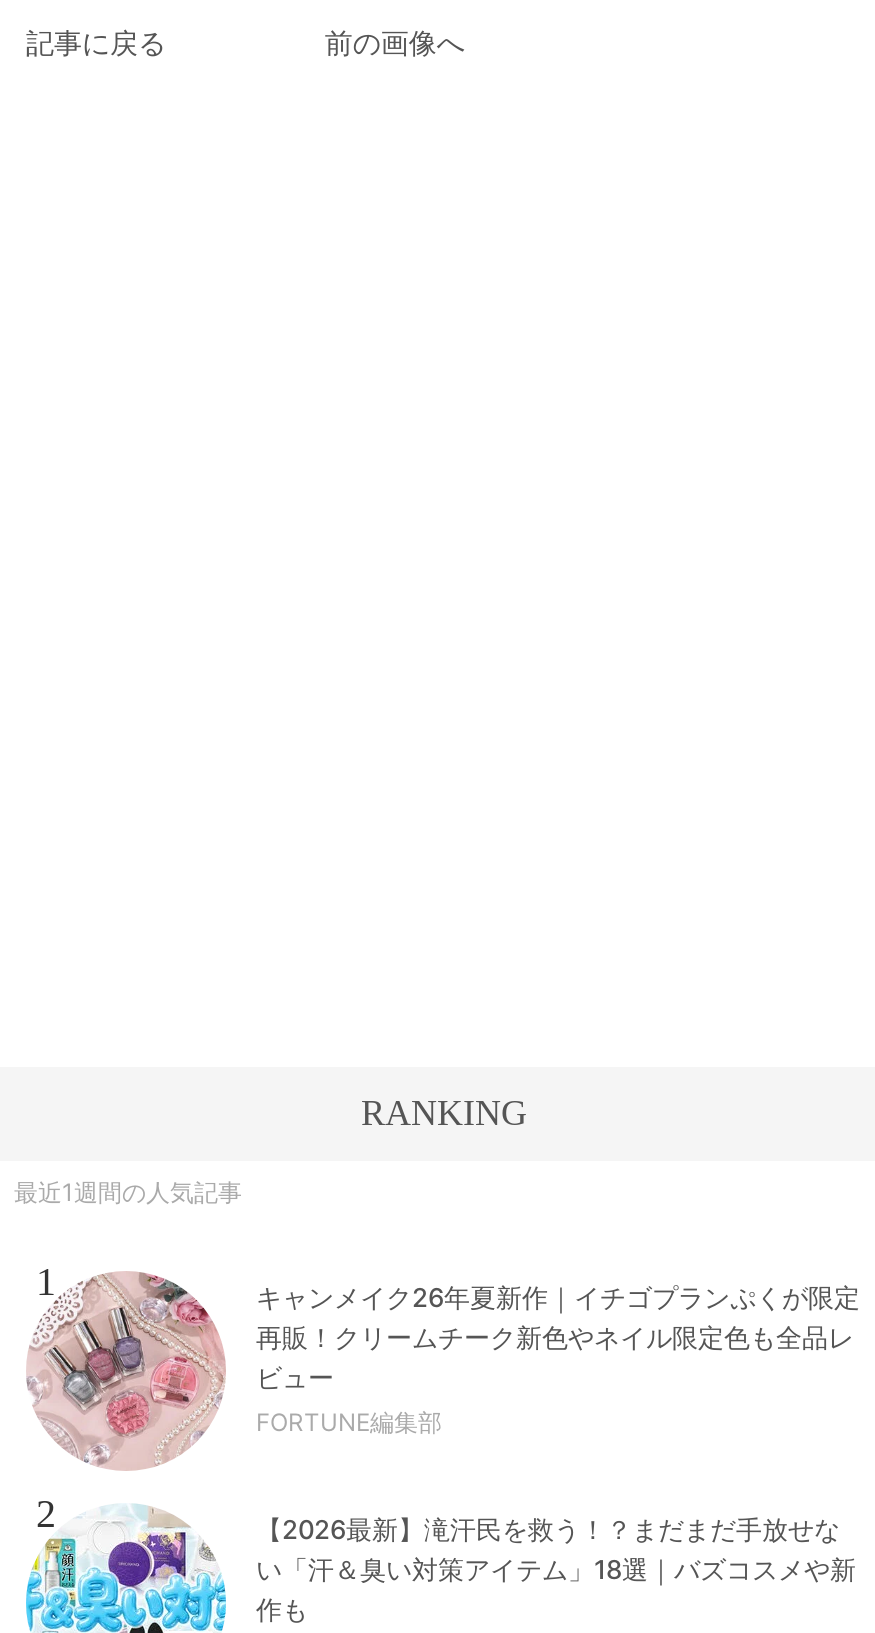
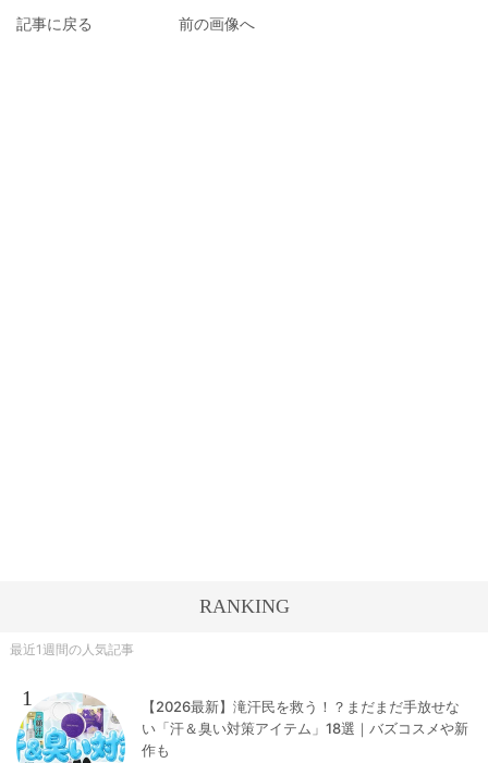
[26,1271,860,1535] [image] | キャンメイク26年夏新作｜イチゴプランぷくが限定 | 再販！クリームチーク新色やネイル限定色も全品レ | ビュー | FORTUNE編集部 | 2 -> none

